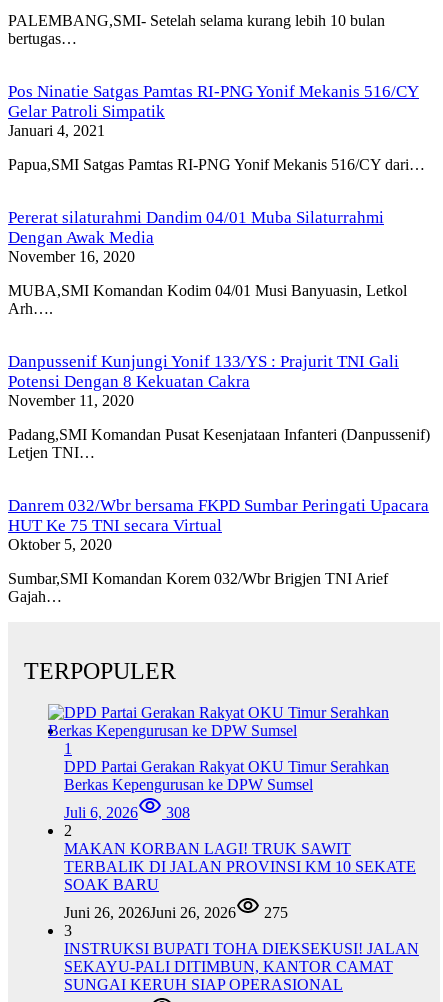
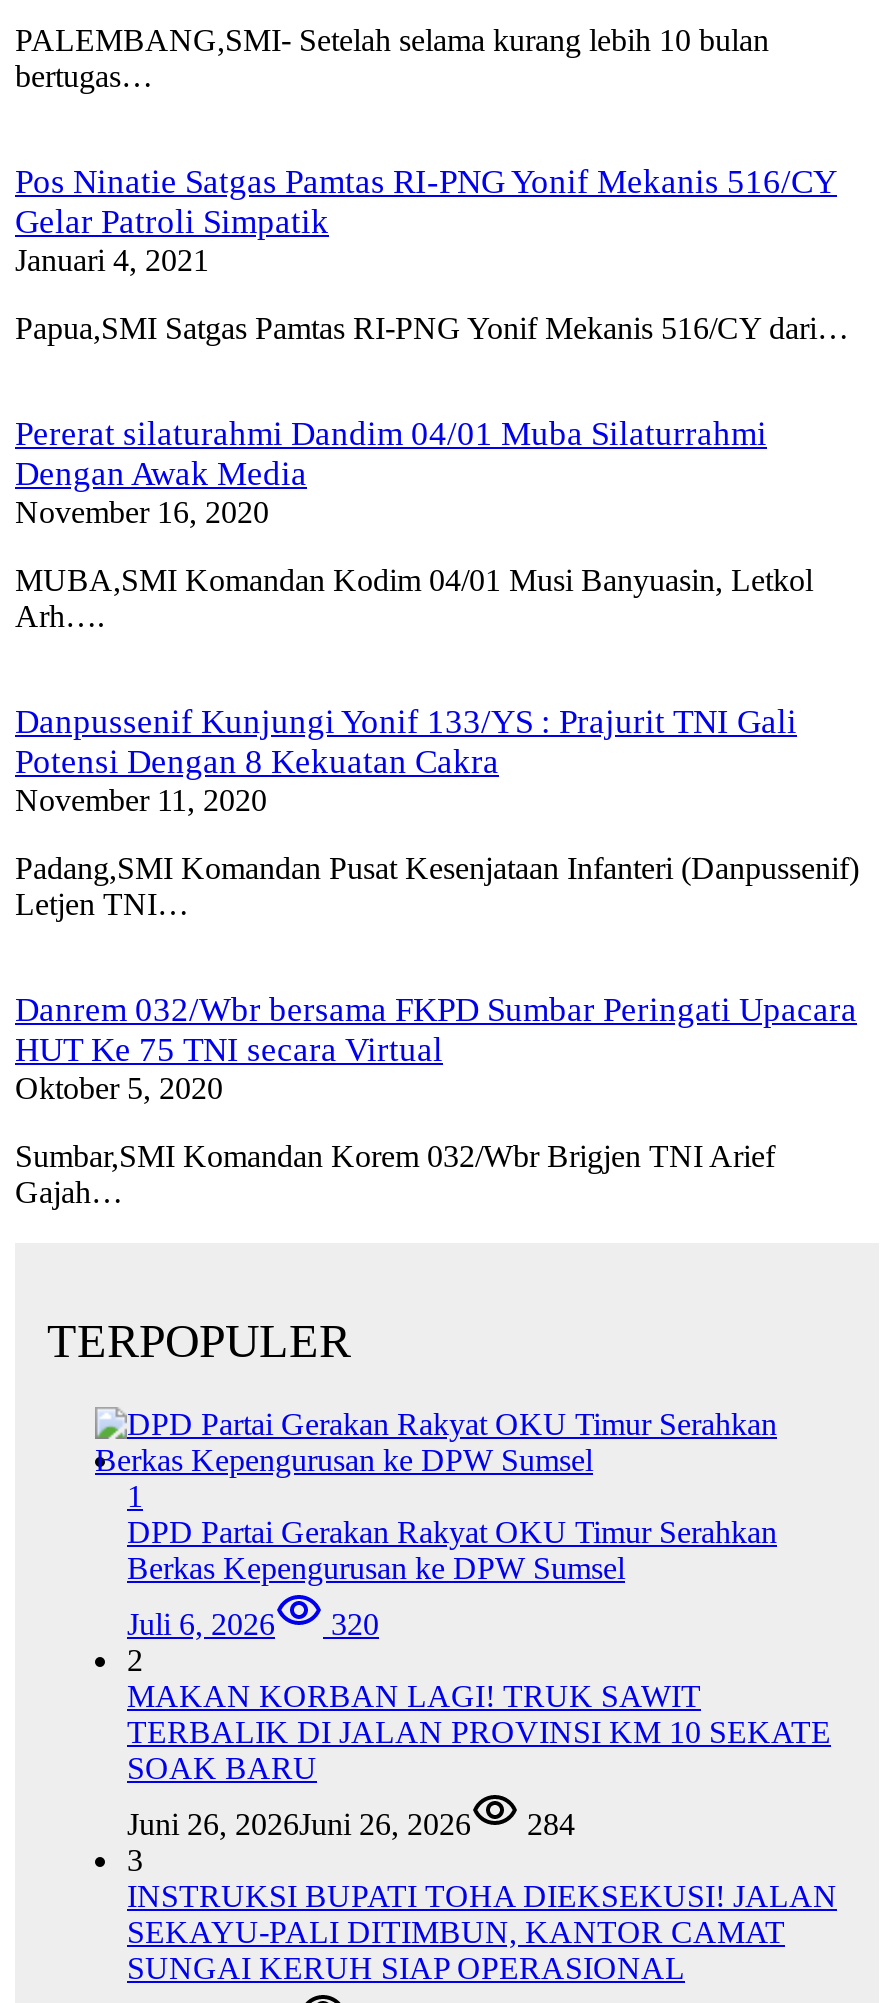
[64,804,190,821] Juli 6, 2026 308 -> [127,1608,379,1642] Juli 6, 2026 320
[64,904,288,921] Juni 26, 2026Juni 26, 2026 275 -> [127,1808,575,1842] Juni 26, 2026Juni 26, 2026 284

